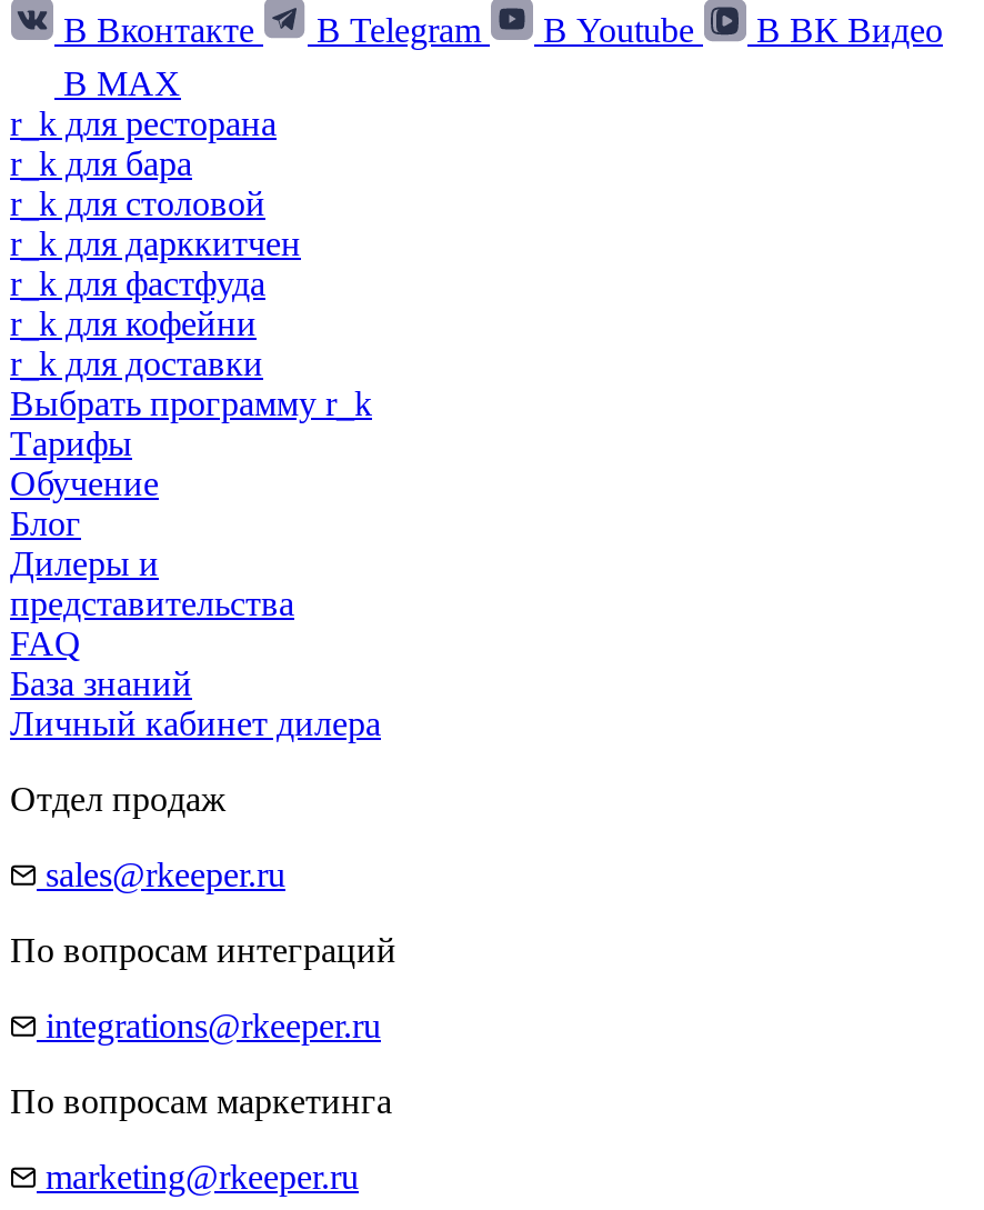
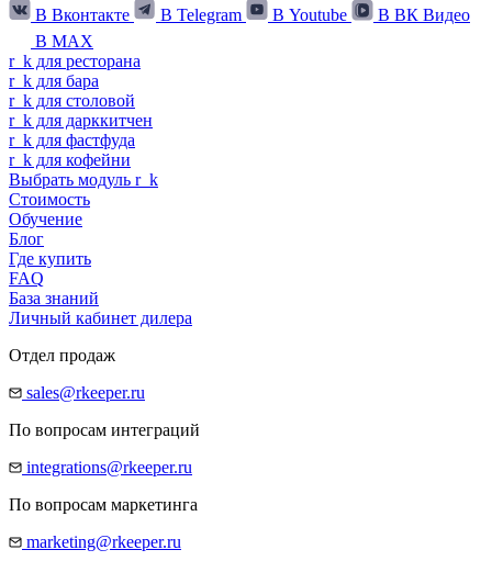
[10,344,372,462] r _ k для доставки | Выбрать программу r _ k | Тарифы -> [9,170,158,208] Выбрать модуль r _ k | Стоимость
[10,544,294,622] Дилеры и | представительства -> [9,249,91,268] Где купить

